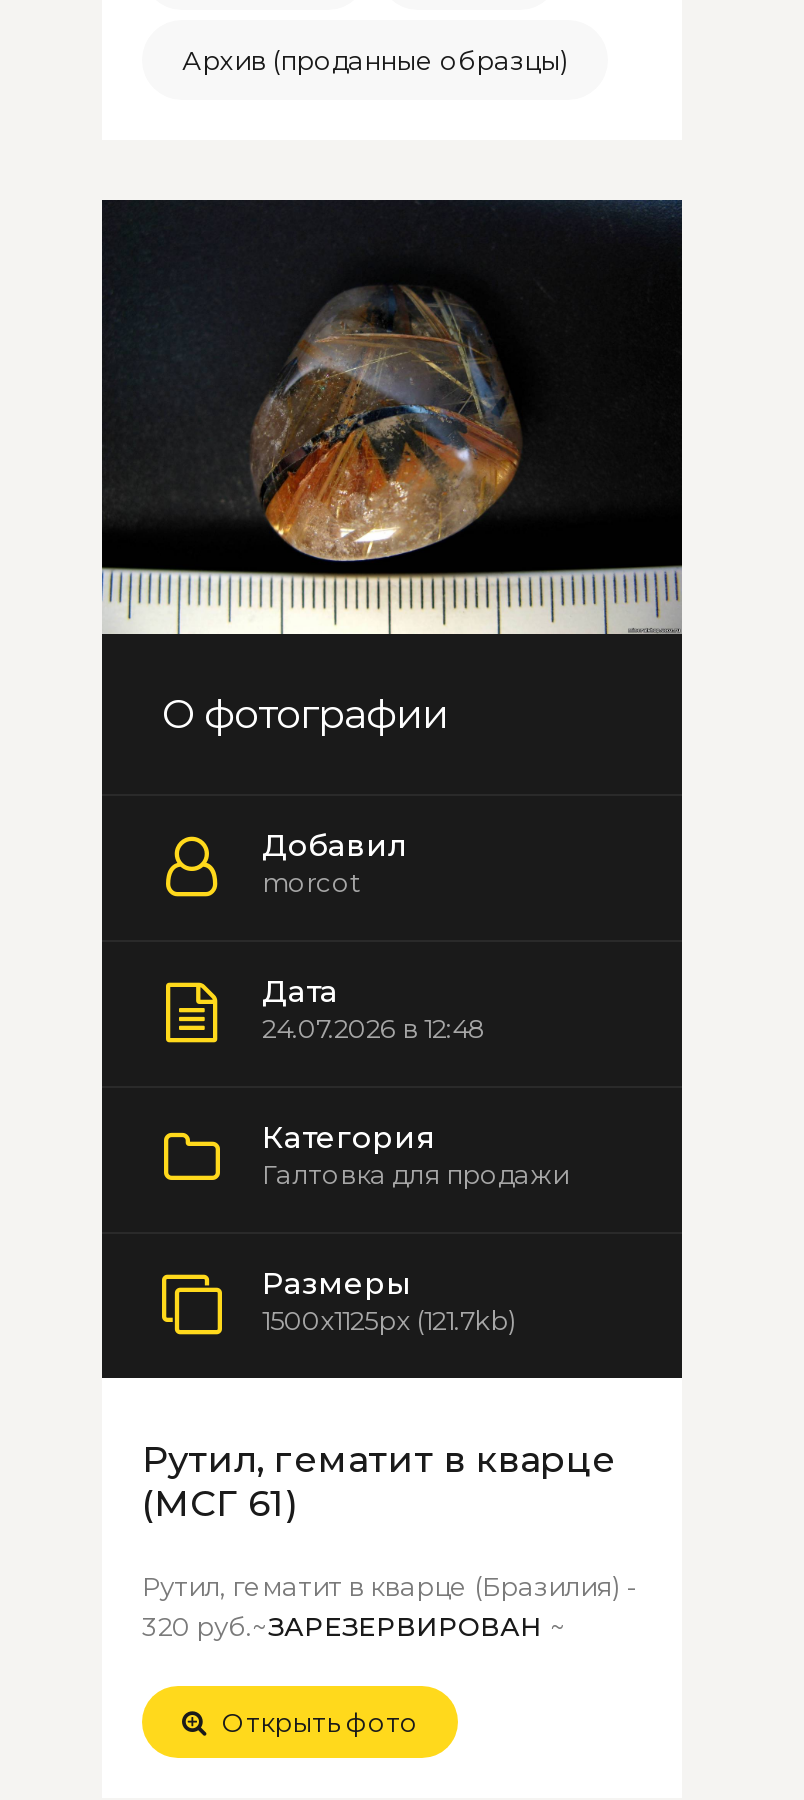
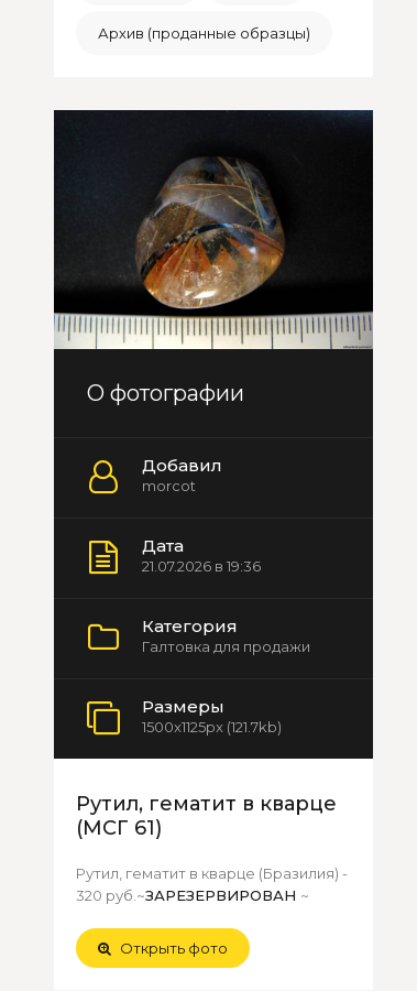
[262,1013,486,1045] 24.07.2026 в 12:48 -> [142,557,261,575] 21.07.2026 в 19:36

